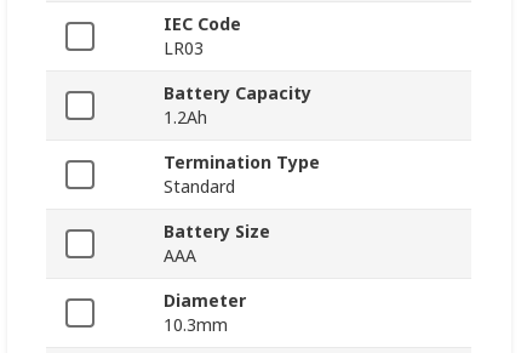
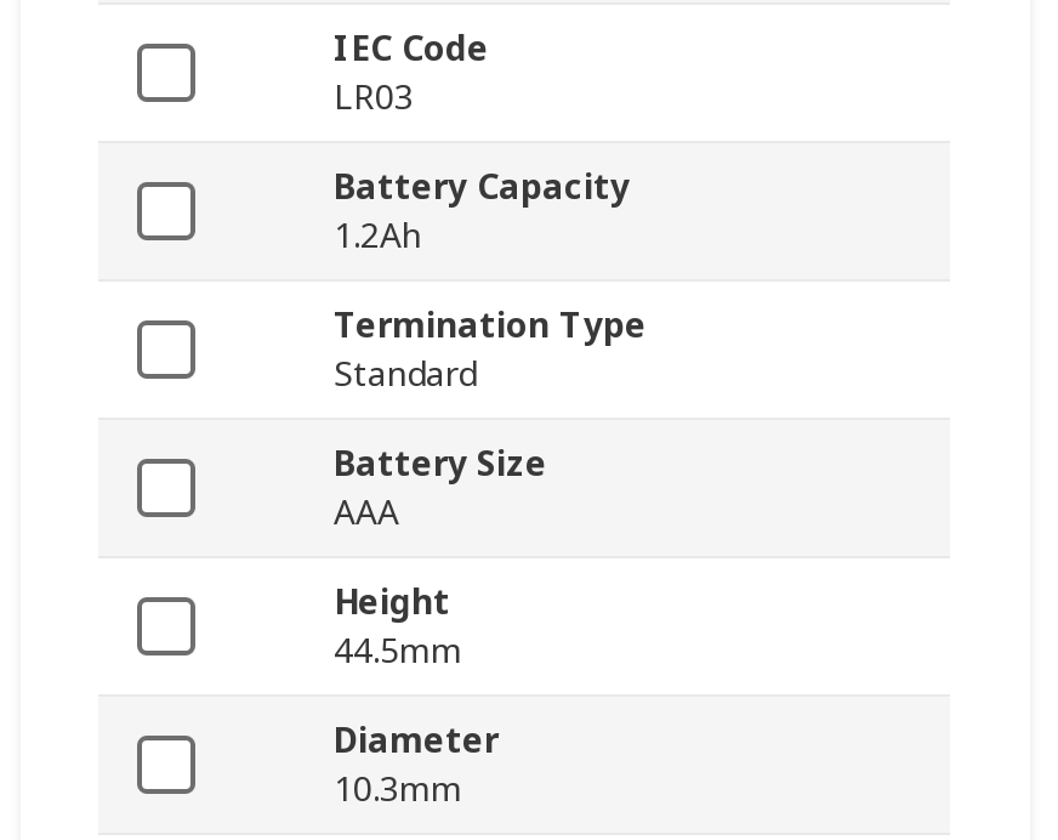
none -> [334,579,462,674] Height | 44.5mm

